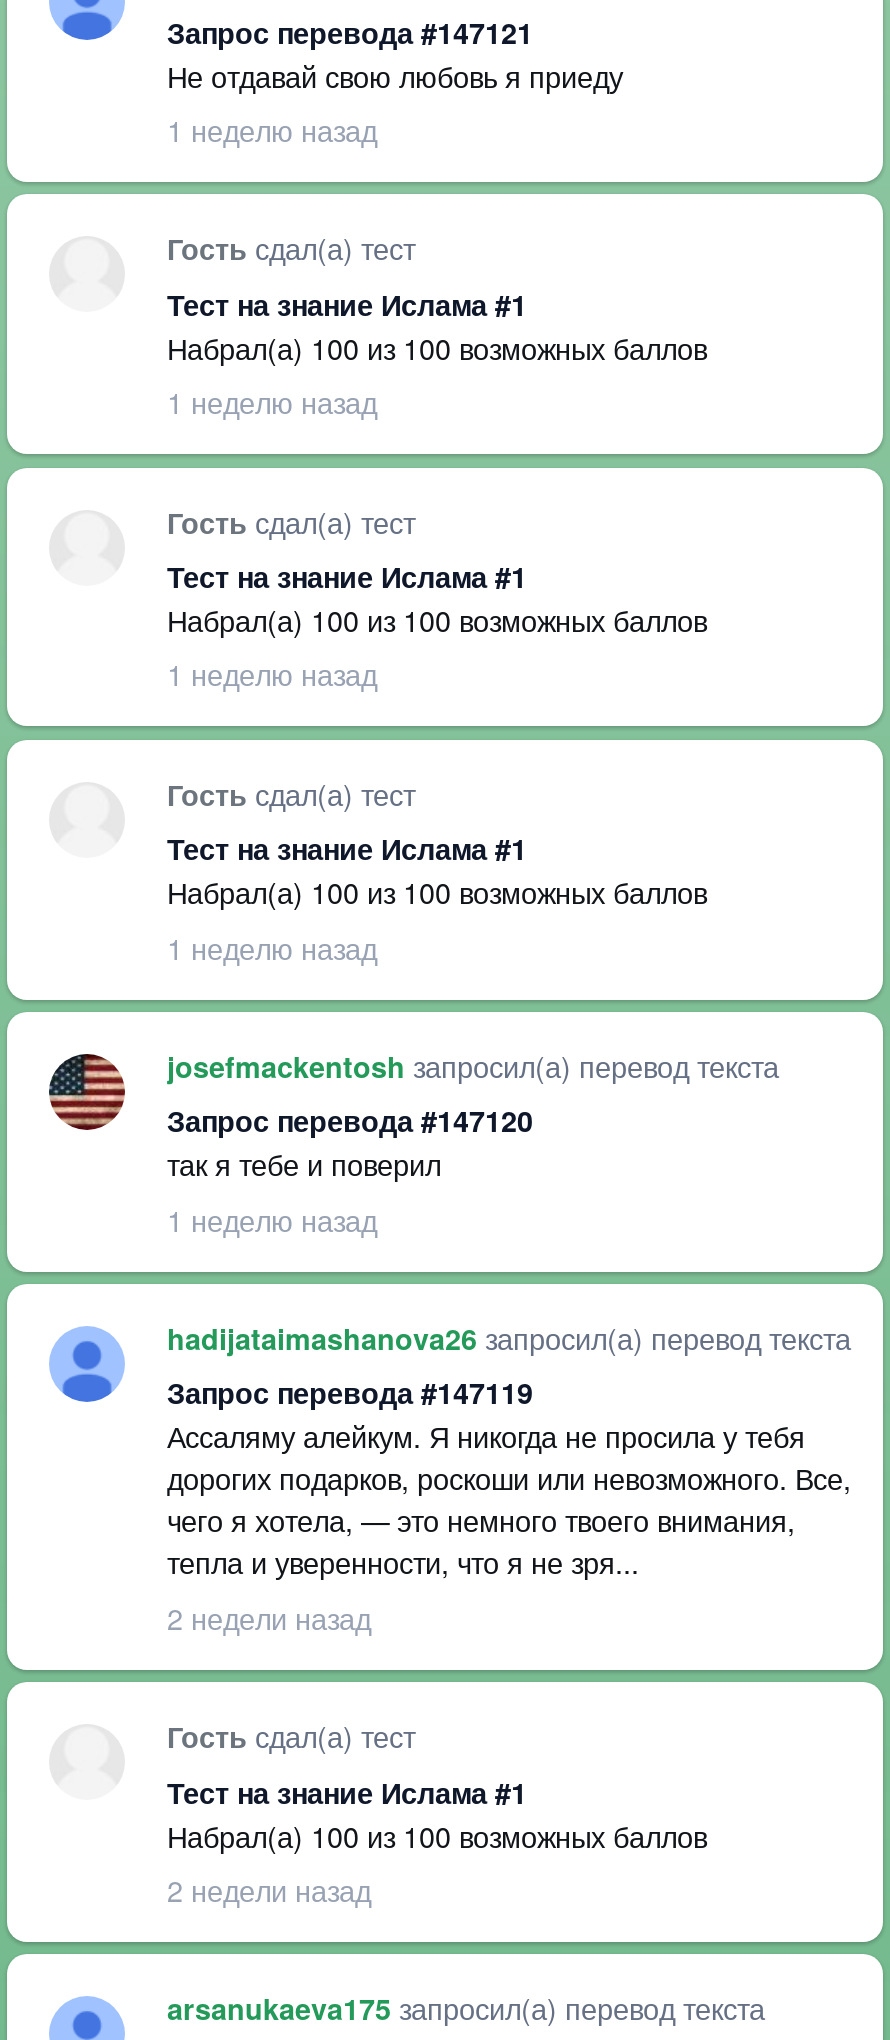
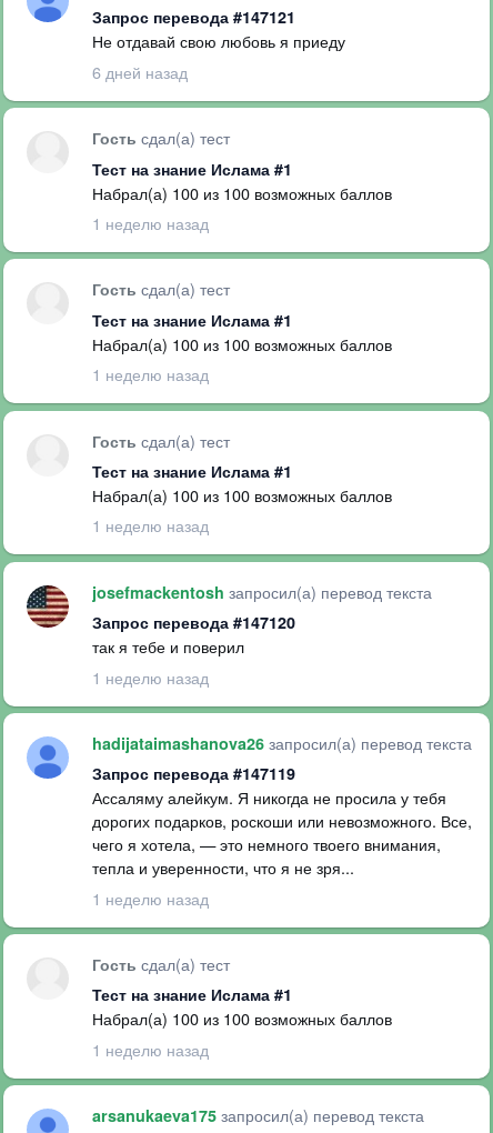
[167,108,377,150] 1 неделю назад -> [92,60,188,83] 6 дней назад
[167,1595,371,1637] 2 недели назад -> [92,886,209,909] 1 неделю назад
[167,1868,371,1910] 2 недели назад -> [92,1037,209,1061] 1 неделю назад

